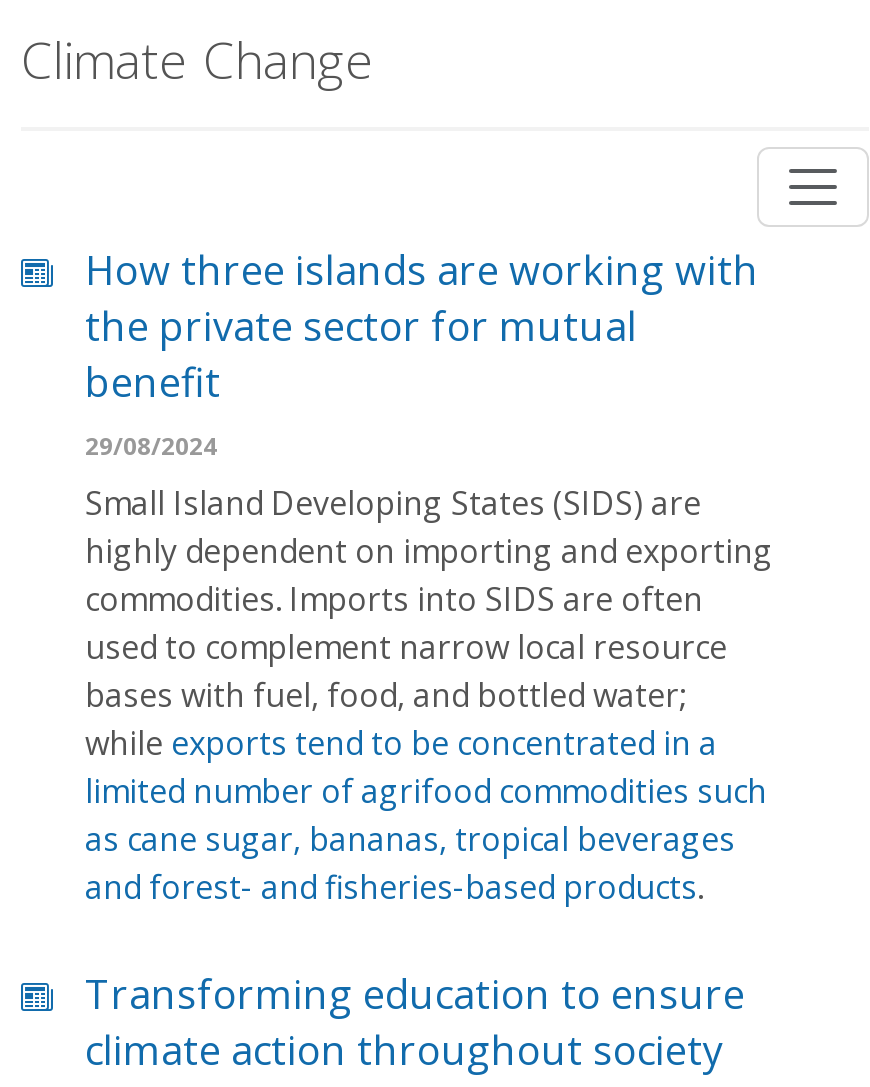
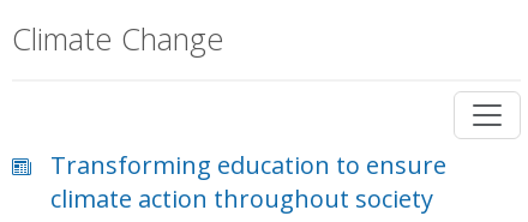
[85,243,773,908] How three islands are working with | the private sector for mutual | benefit | 29/08/2024 | Small Island Developing States (SIDS) are | highly dependent on importing and exporting | commodities. Imports into SIDS are often | used to complement narrow local resource | bases with fuel, food, and bottled water; | while exports tend to be concentrated in a | limited number of agrifood commodities such | as cane sugar, bananas, tropical beverages | and forest- and fisheries-based products. -> none

